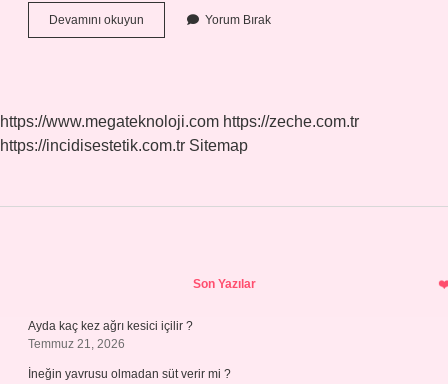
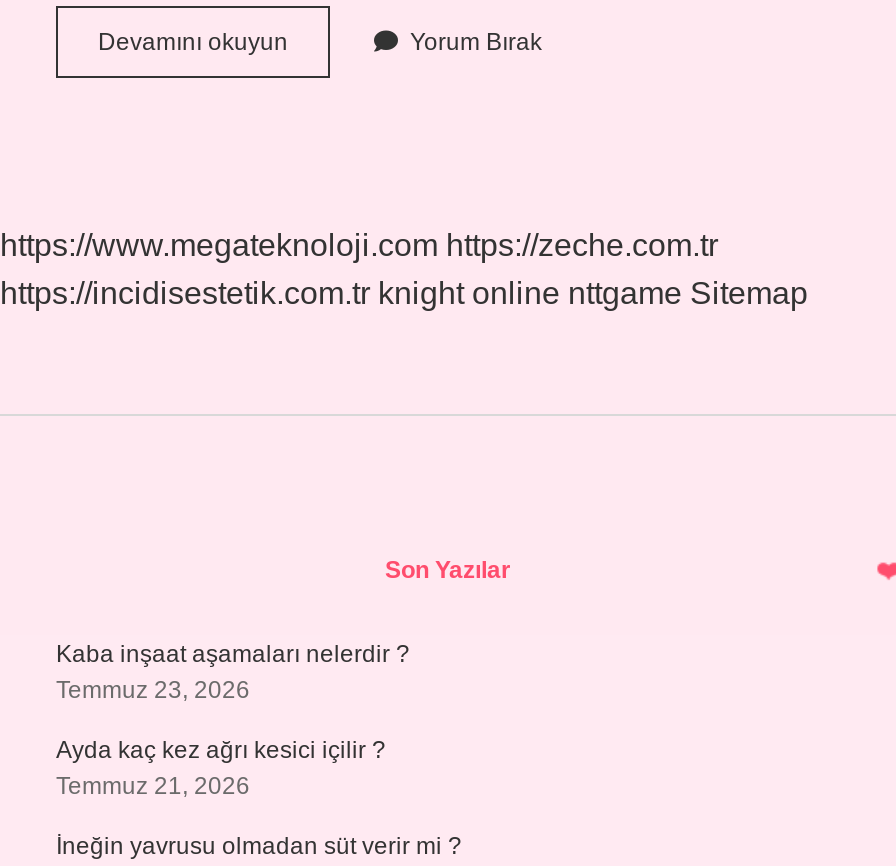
[0,137,248,154] https://incidisestetik.com.tr Sitemap -> [0,276,808,310] https://incidisestetik.com.tr knight online nttgame Sitemap
none -> [56,640,410,704] Kaba inşaat aşamaları nelerdir ? | Temmuz 23, 2026

